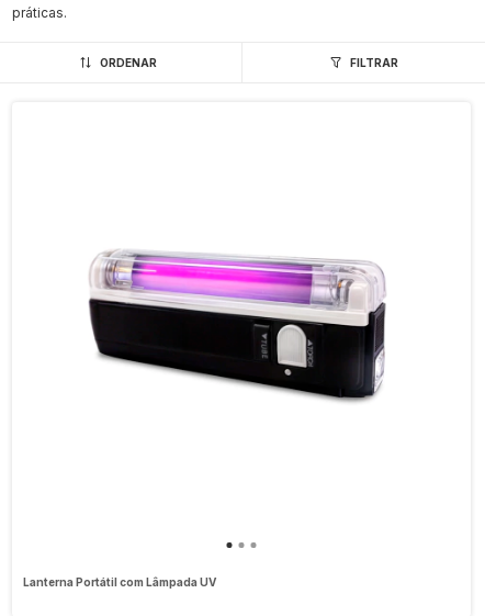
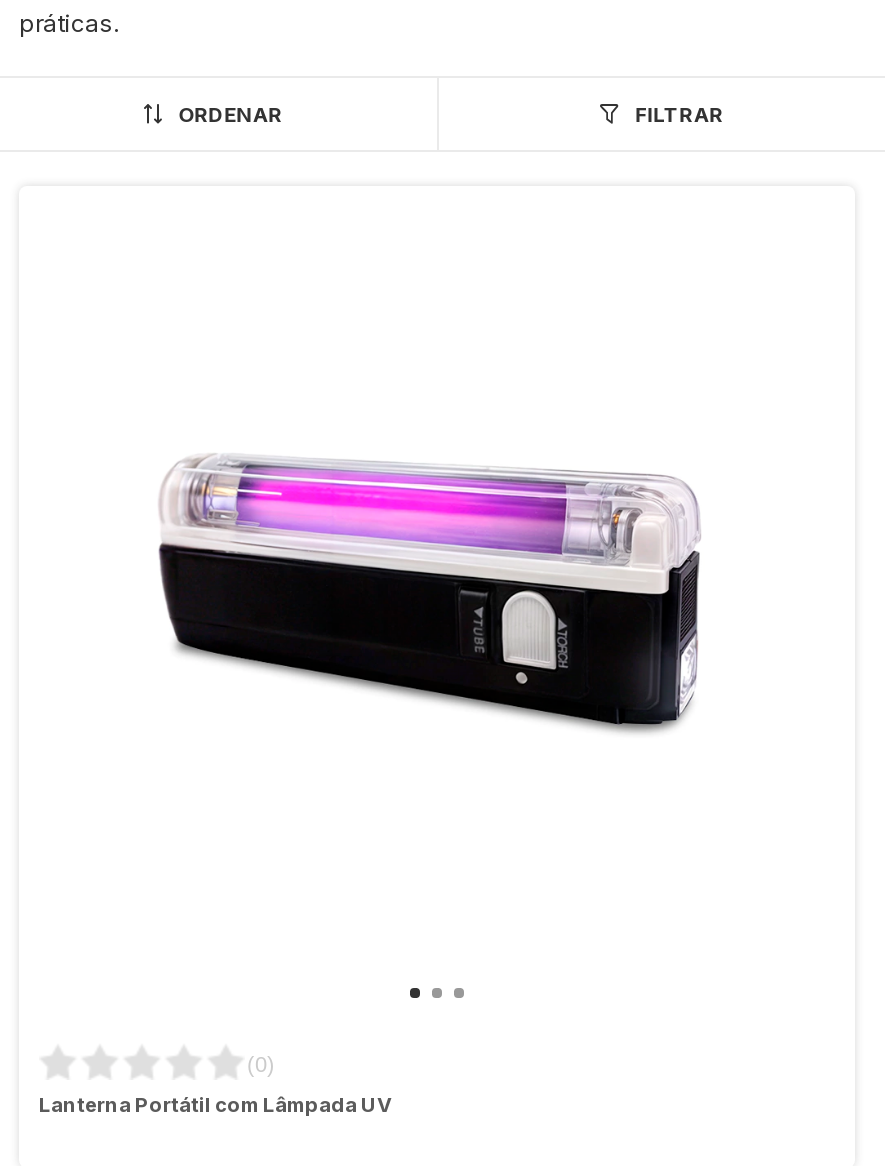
none -> [247,1052,275,1076] (0)

